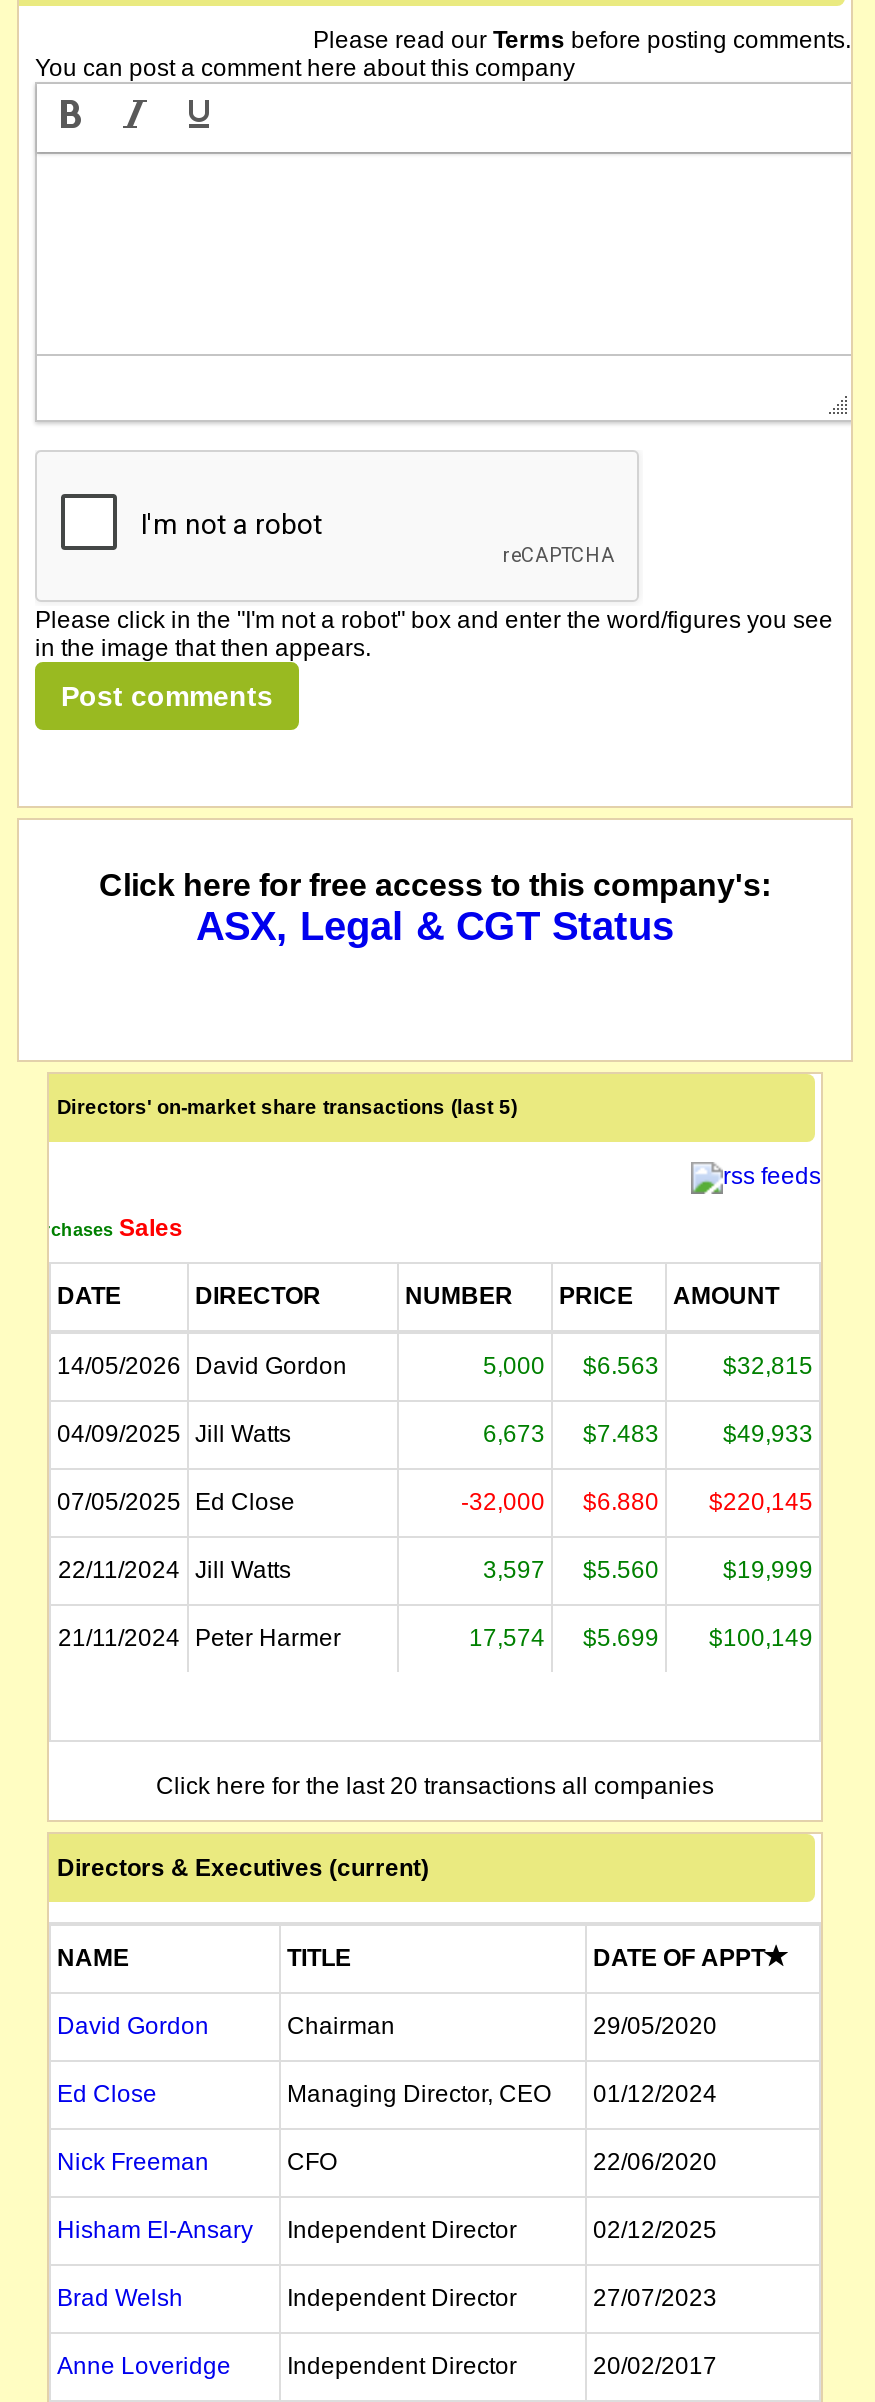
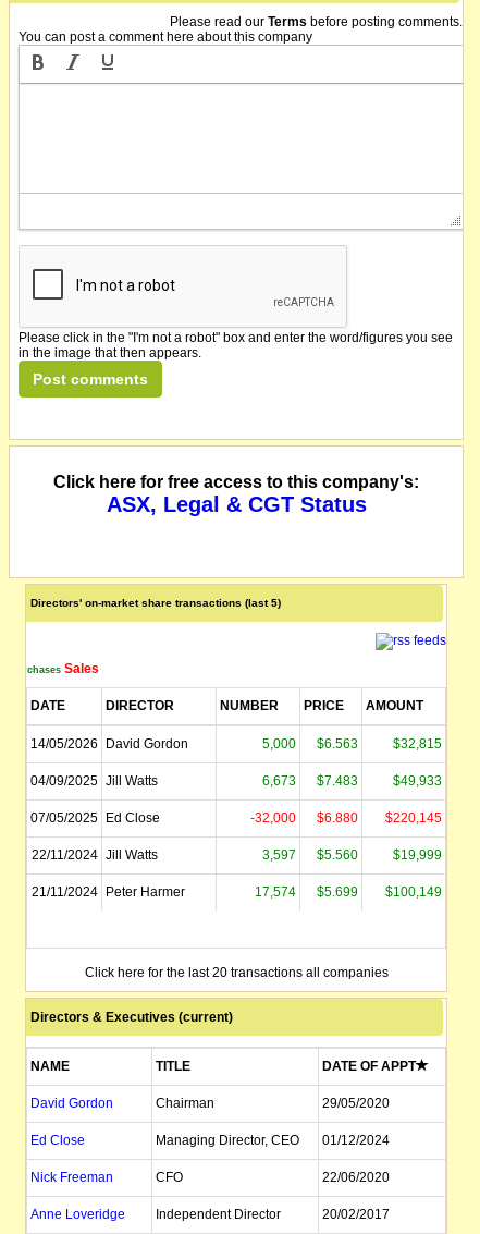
[57,2216,717,2312] Hisham El-Ansary | Independent Director | 02/12/2025 | Brad Welsh | Independent Director | 27/07/2023 -> none

